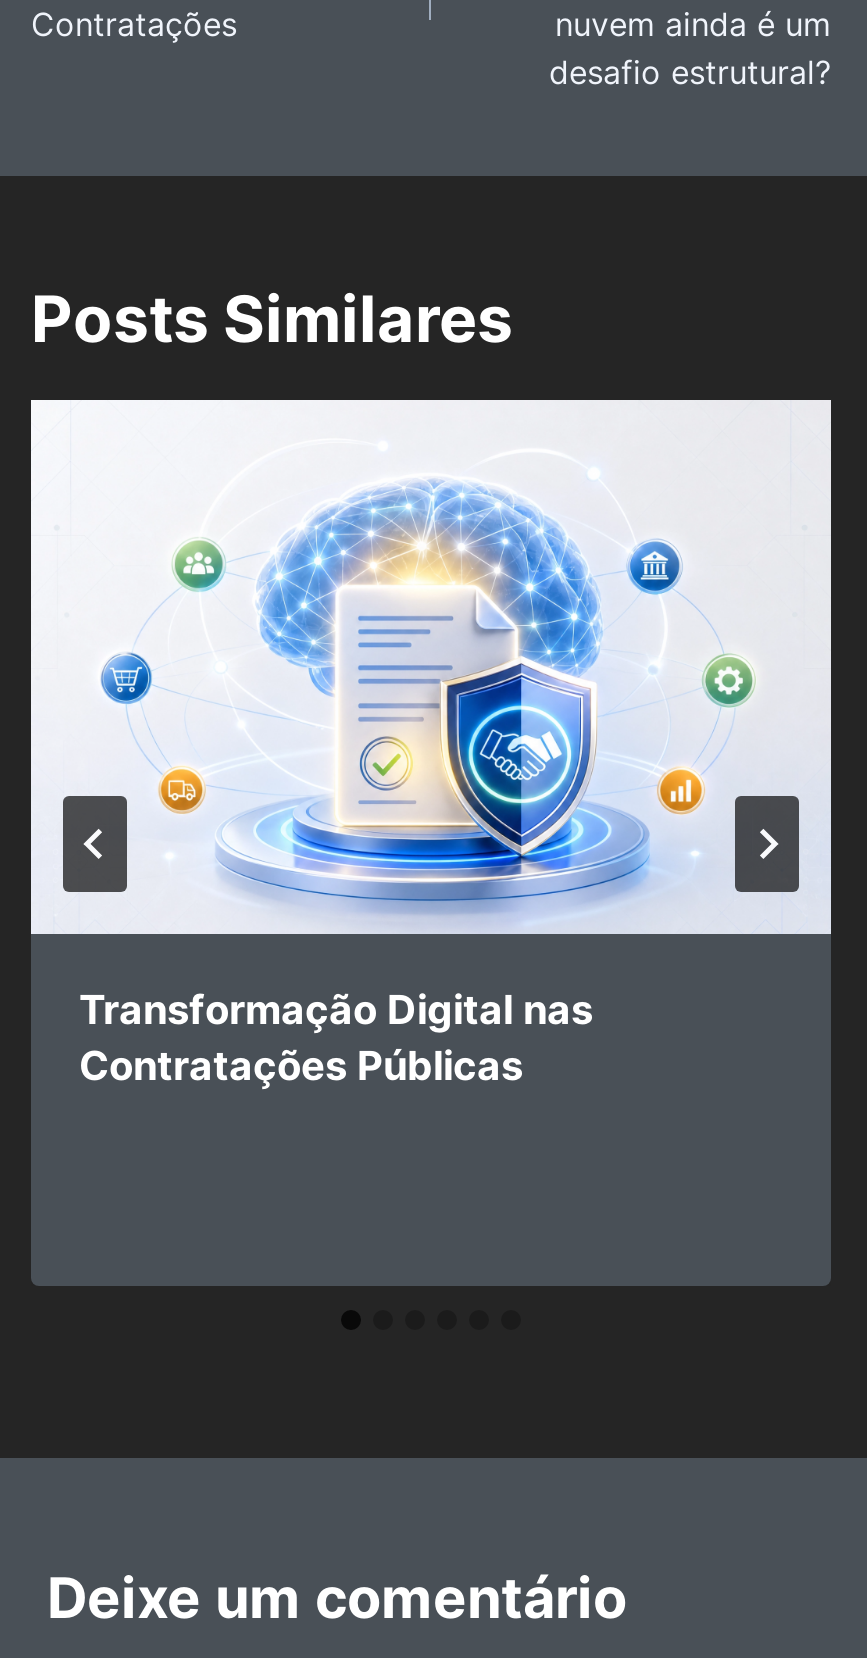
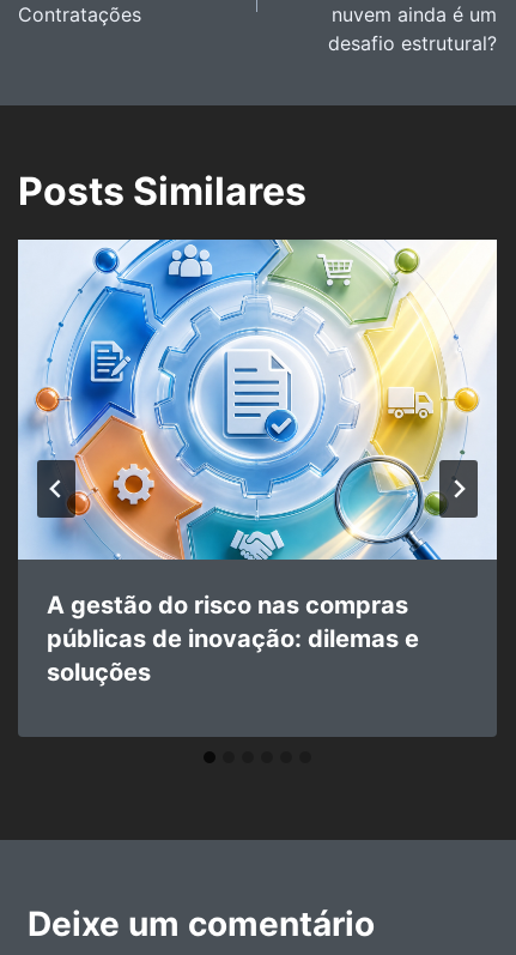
[31,398,799,1090] [image] | Transformação Digital nas | Contratações Públicas -> [18,238,480,687] [image] | A gestão do risco nas compras | públicas de inovação: dilemas e | soluções

